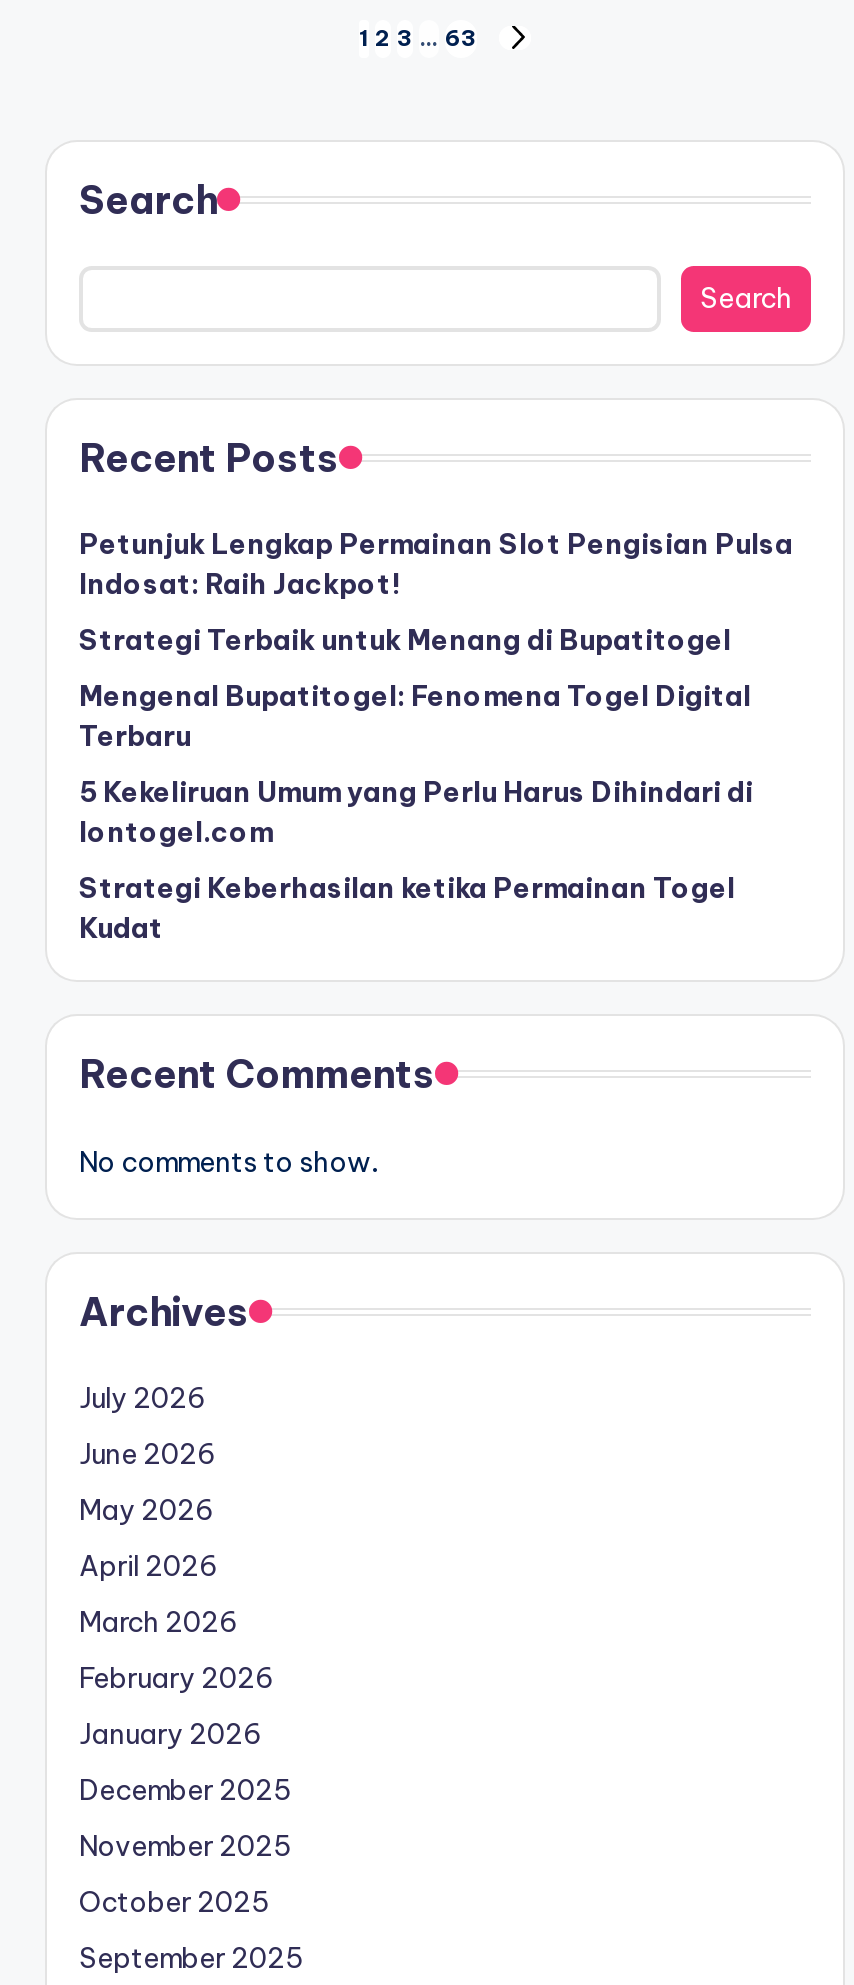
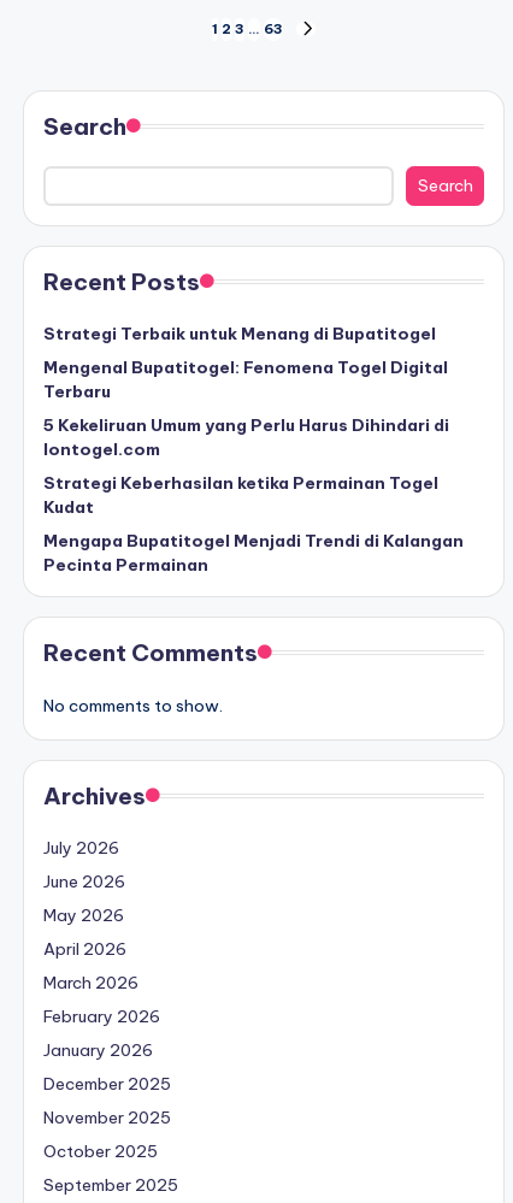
[79,526,793,602] Petunjuk Lengkap Permainan Slot Pengisian Pulsa | Indosat: Raih Jackpot! -> none
moved [79,622,753,946] -> [43,323,449,518]: Strategi Terbaik untuk Menang di Bupatitogel | Mengenal Bupatitogel: Fenomena Togel Digital | Terbaru | 5 Kekeliruan Umum yang Perlu Harus Dihindari di | Iontogel.com | Strategi Keberhasilan ketika Permainan Togel | Kudat
none -> [43,530,464,576] Mengapa Bupatitogel Menjadi Trendi di Kalangan | Pecinta Permainan

